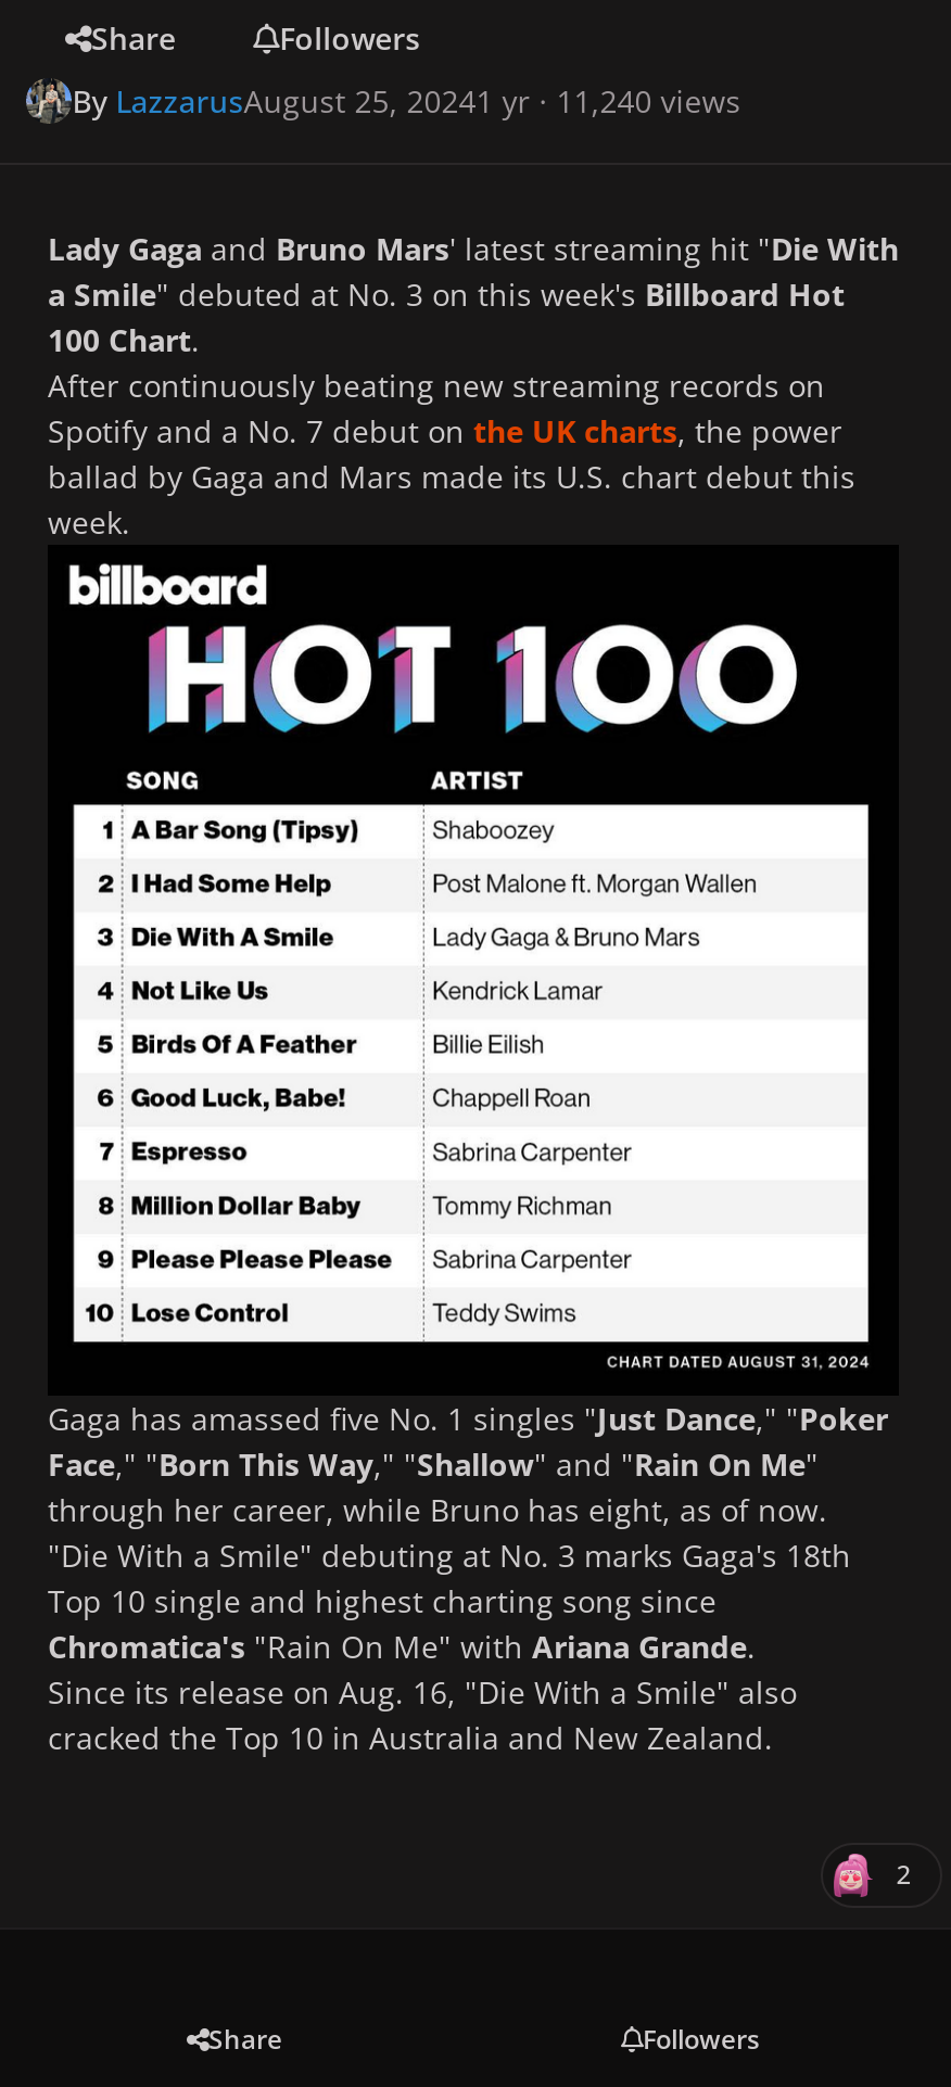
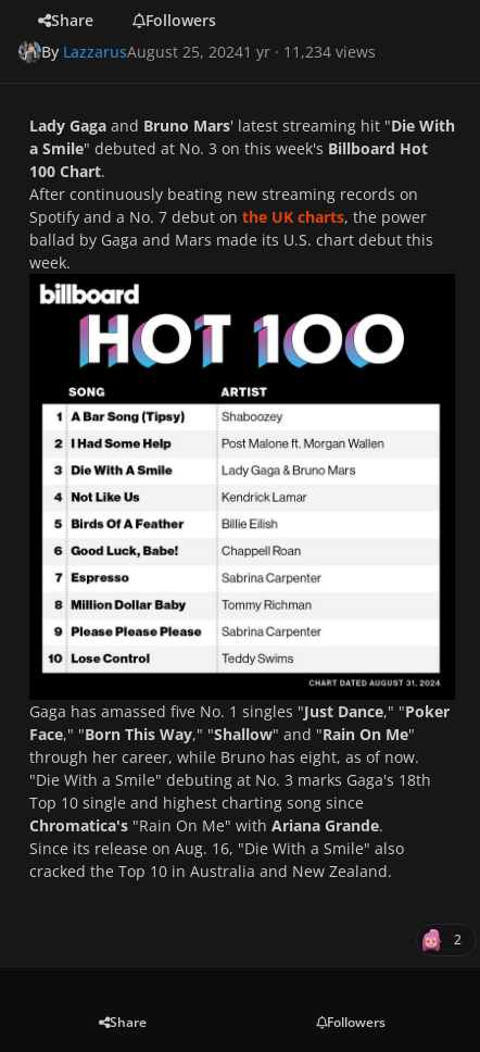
[72,79,741,121] By LazzarusAugust 25, 20241 yr · 11,240 views -> [41,41,376,62] By LazzarusAugust 25, 20241 yr · 11,234 views

